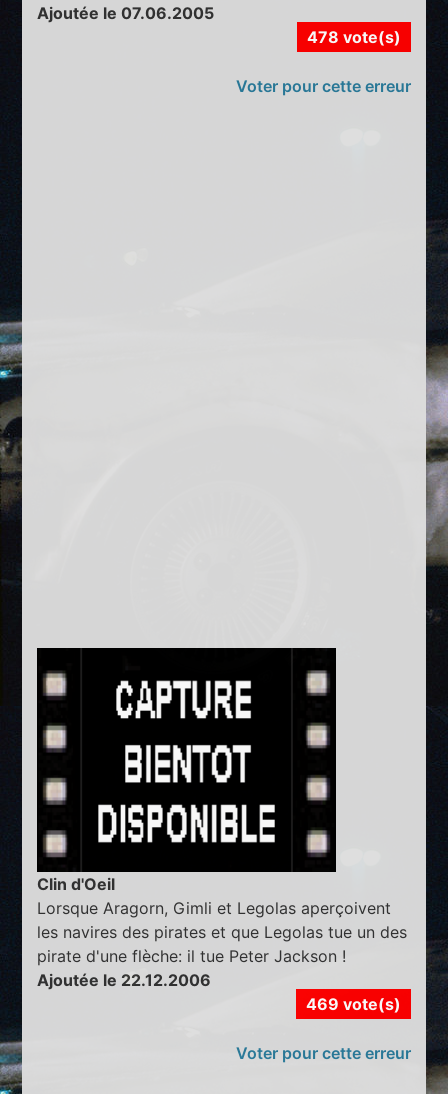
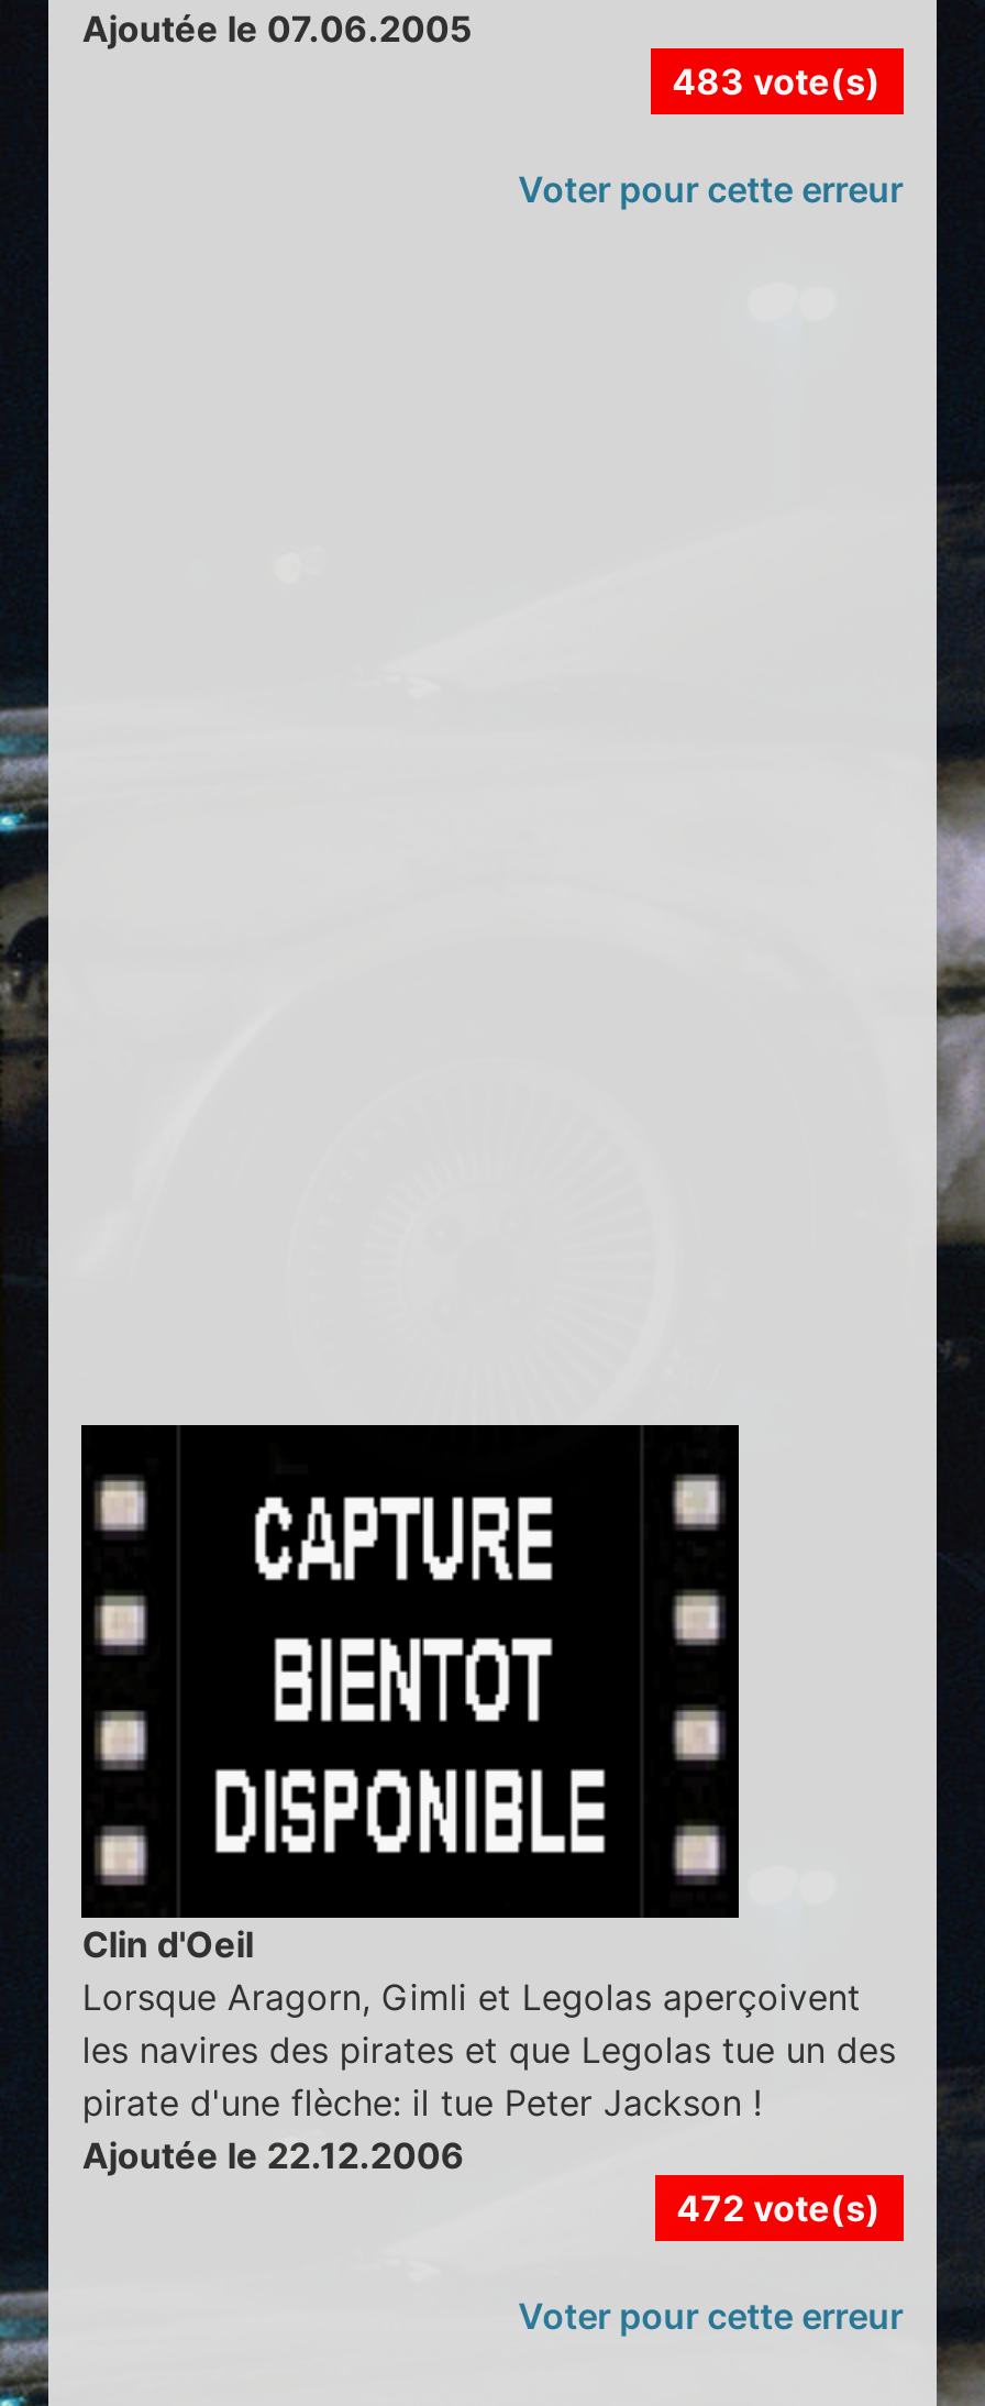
[307,27,401,47] 478 vote(s) -> [672,60,881,104] 483 vote(s)
[306,994,401,1014] 469 vote(s) -> [676,2186,881,2230] 472 vote(s)

